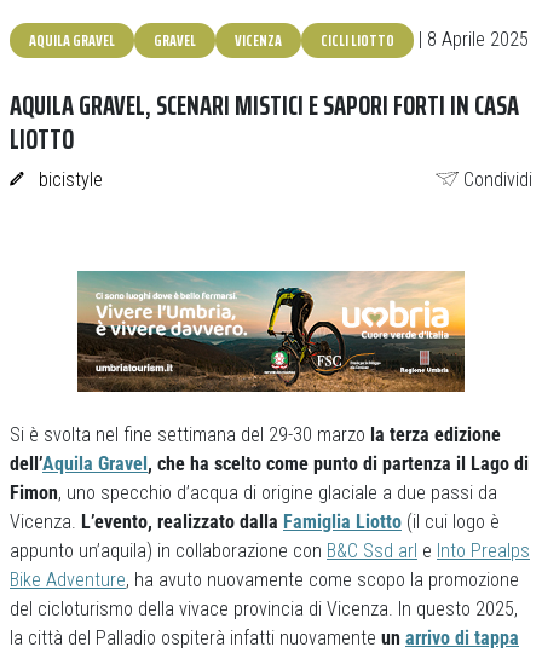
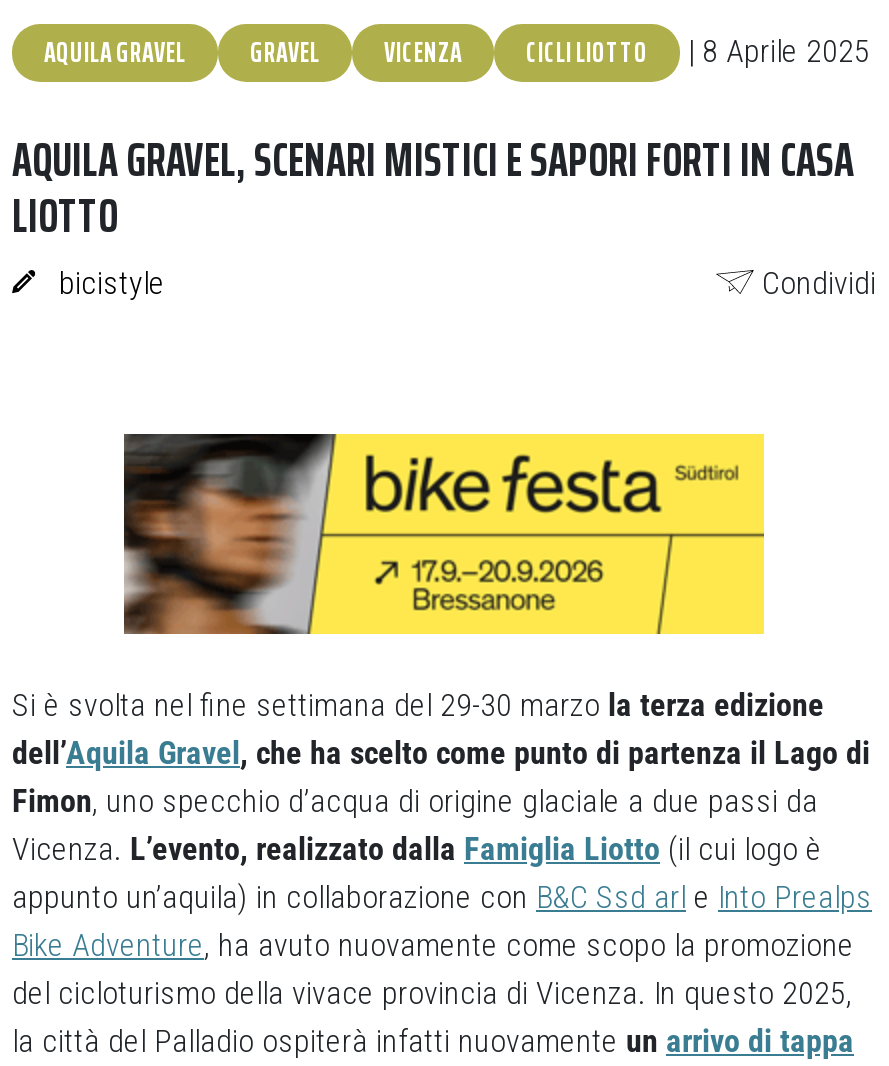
[76,270,466,393] [image] -> [122,432,766,636] [image]

